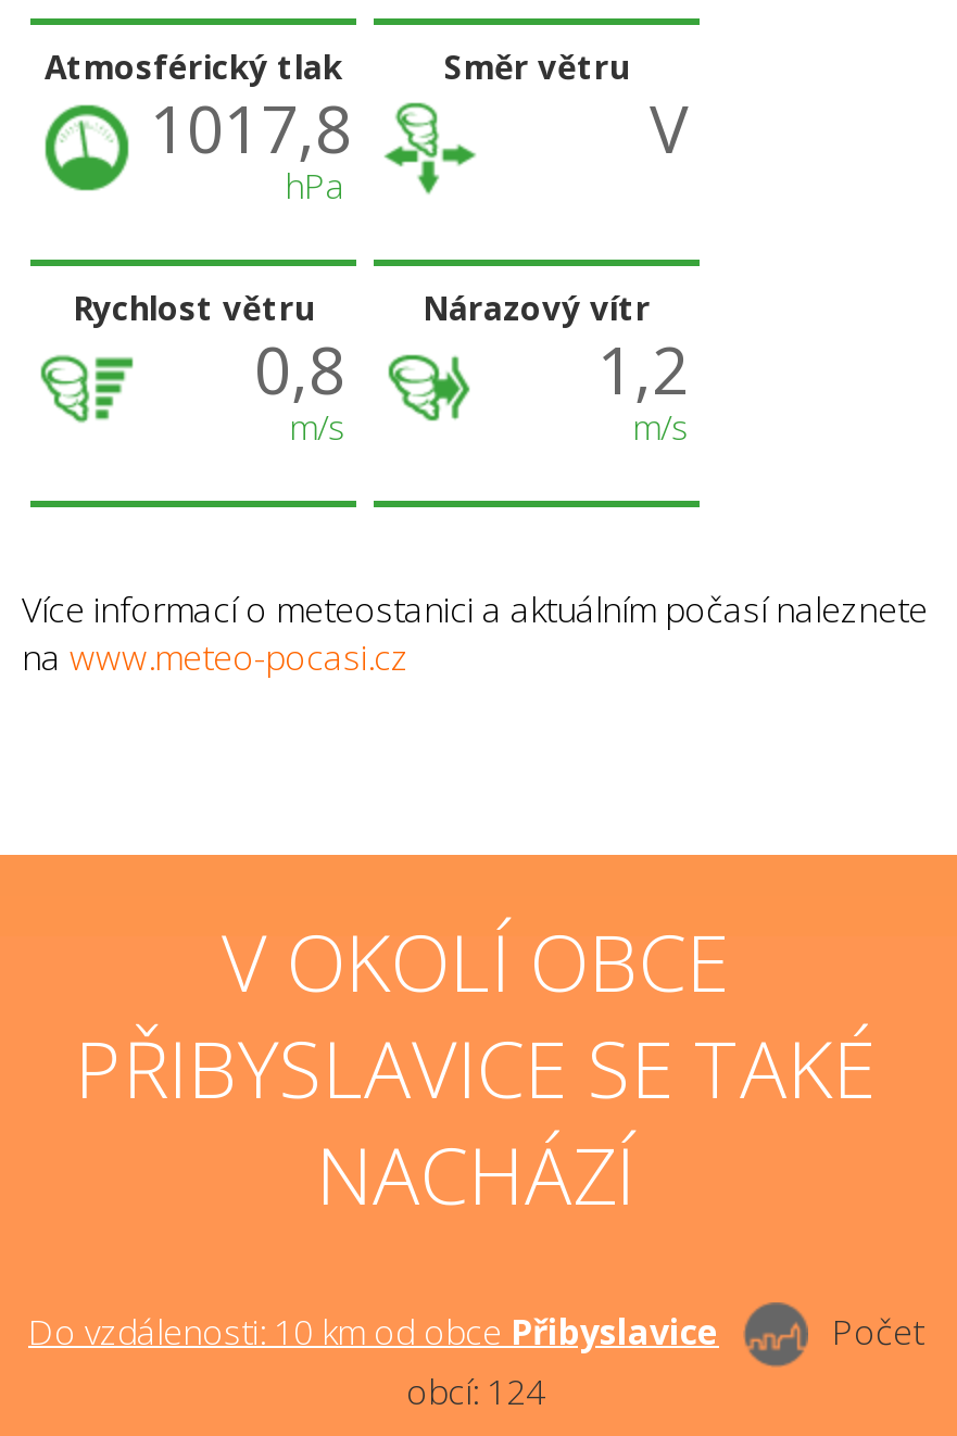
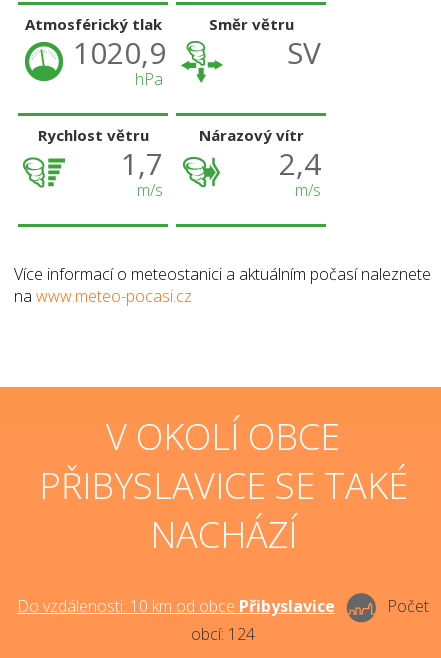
[150,85,352,174] 1017,8 -> [73,32,166,73] 1020,9
[650,85,689,174] V -> [287,32,321,73] SV
[254,326,345,415] 0,8 -> [121,143,163,184] 1,7
[597,326,689,415] 1,2 -> [279,143,321,184] 2,4

